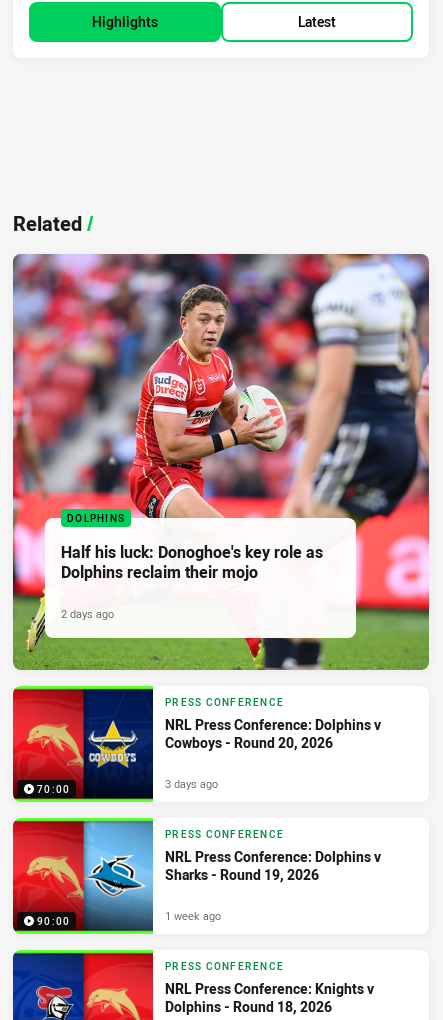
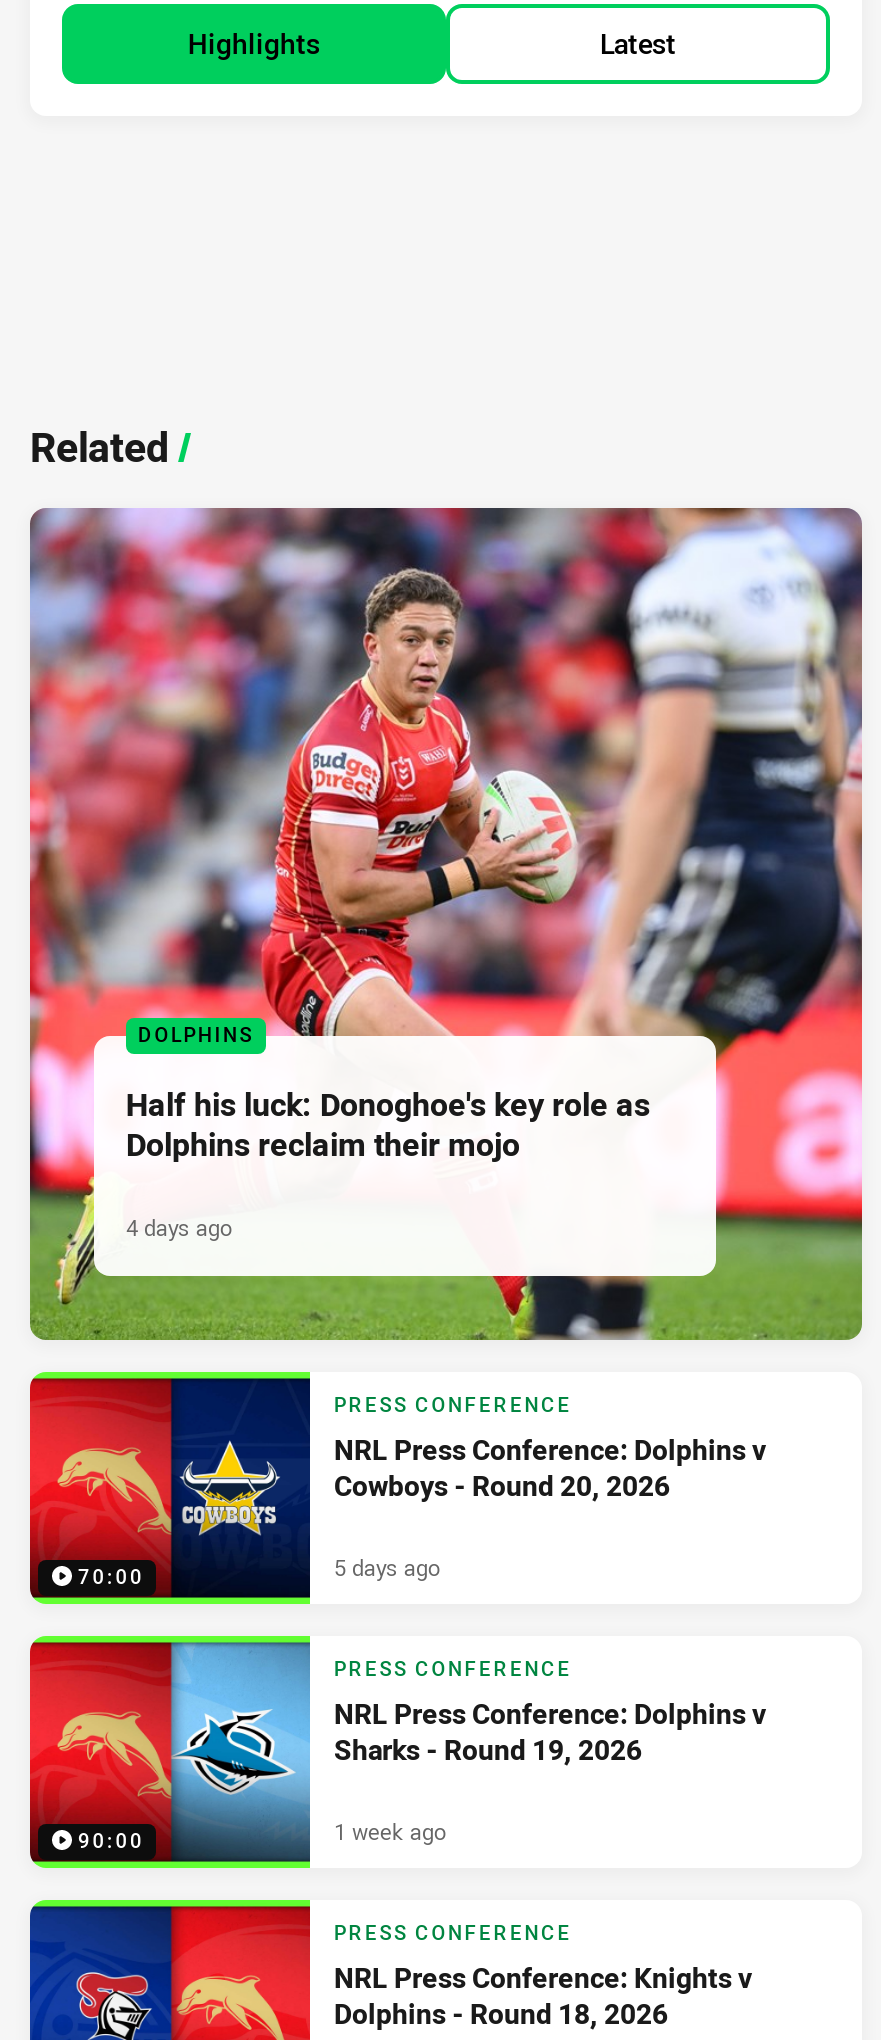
[61,606,114,621] 2 days ago -> [126,1212,232,1242] 4 days ago
[165,776,218,791] 3 days ago -> [334,1552,440,1582] 5 days ago

